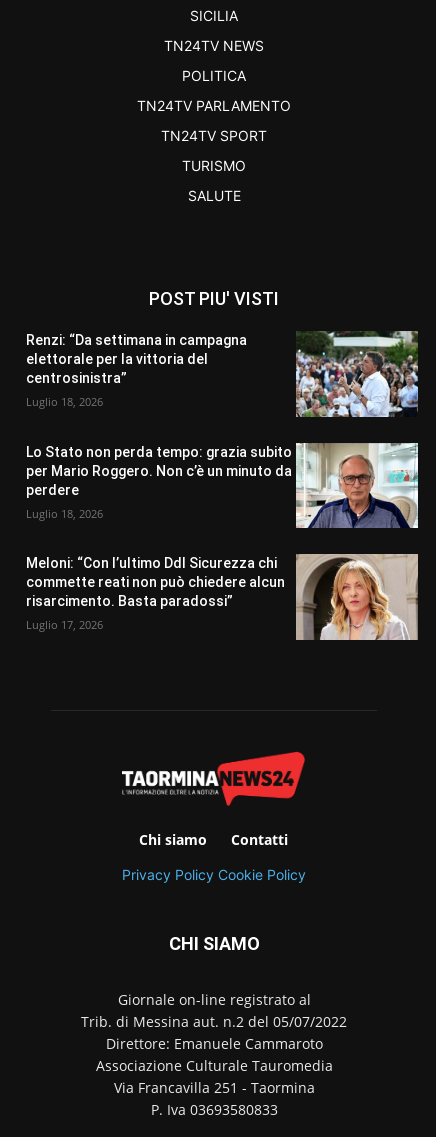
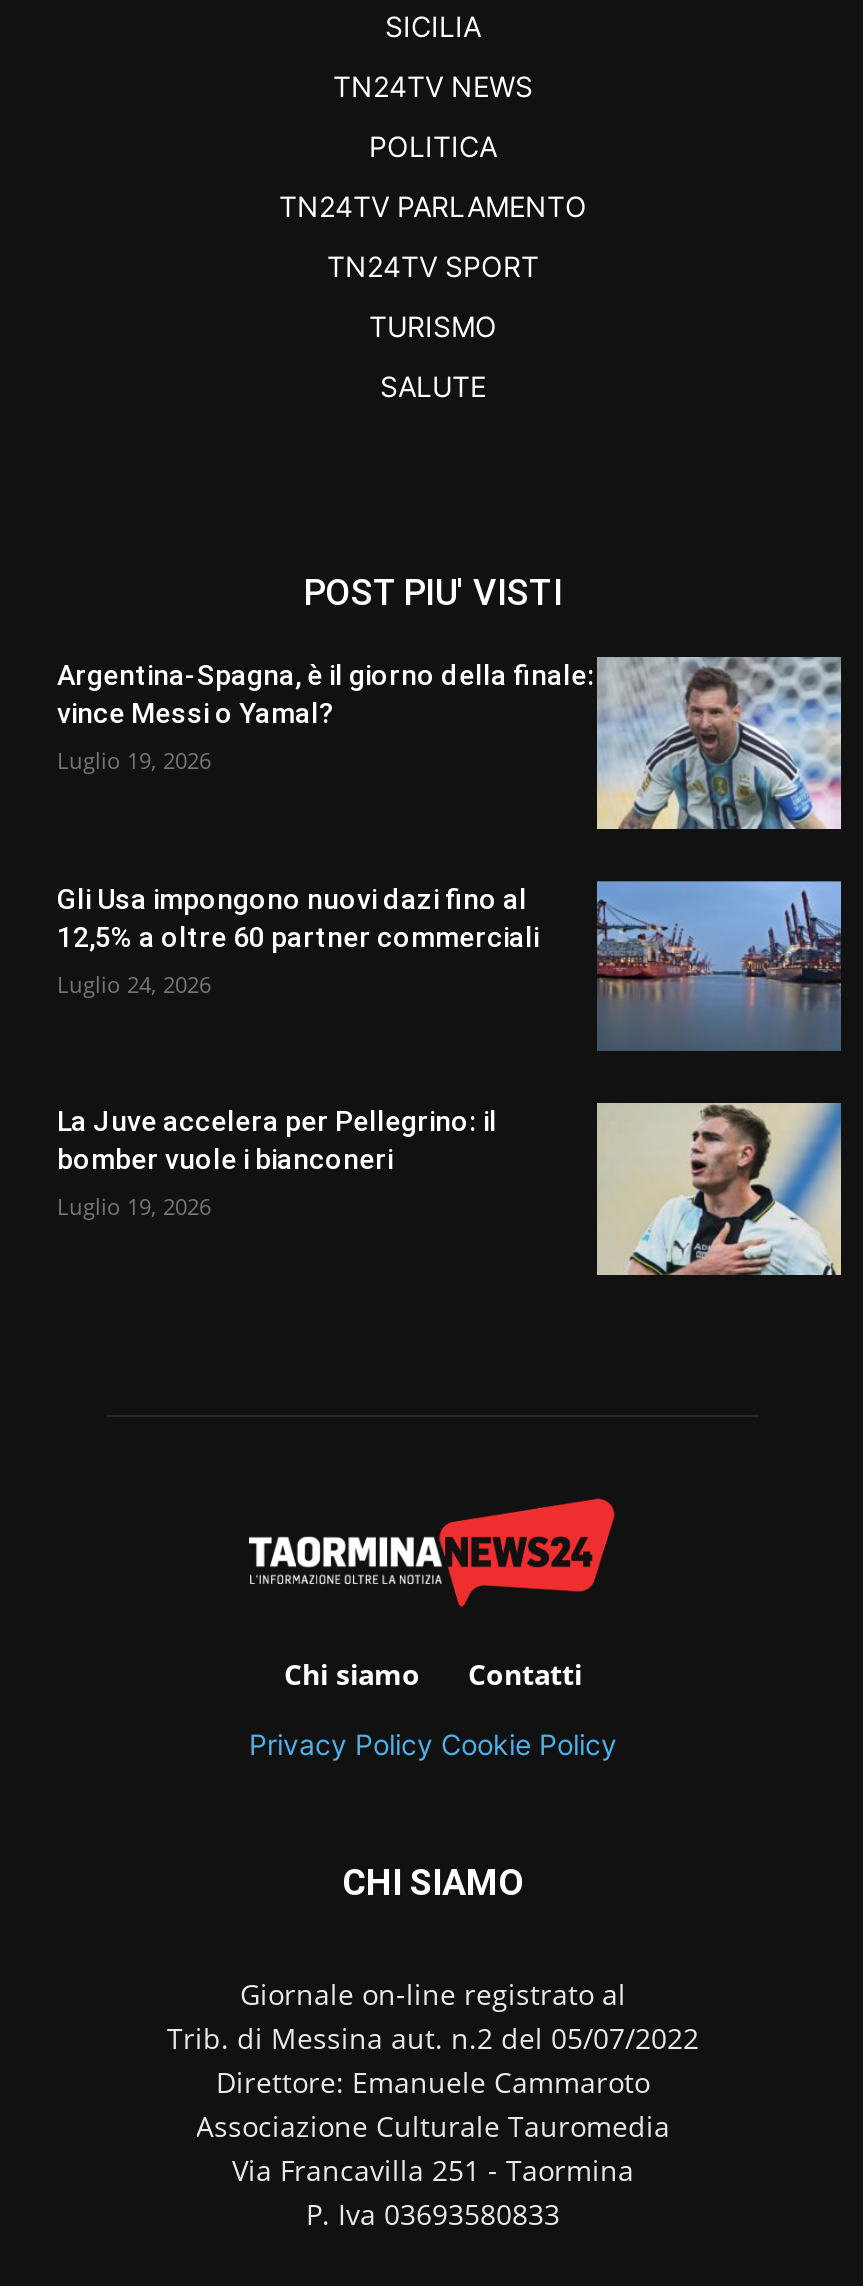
[26,332,247,386] Renzi: “Da settimana in campagna | elettorale per la vittoria del | centrosinistra” -> [57,659,595,729] Argentina-Spagna, è il giorno della finale: | vince Messi o Yamal?
[295,331,418,418] [image] -> [595,655,843,831] [image]
[26,394,103,409] Luglio 18, 2026 -> [57,745,211,775] Luglio 19, 2026
[26,442,419,529] [image] | Lo Stato non perda tempo: grazia subito | per Mario Roggero. Non c’è un minuto da | perdere -> [57,879,843,1053] [image] | Gli Usa impongono nuovi dazi fino al | 12,5% a oltre 60 partner commerciali
[26,506,103,521] Luglio 18, 2026 -> [57,968,211,998] Luglio 24, 2026
[26,555,285,609] Meloni: “Con l’ultimo Ddl Sicurezza chi | commette reati non può chiedere alcun | risarcimento. Basta paradossi” -> [57,1106,497,1176] La Juve accelera per Pellegrino: il | bomber vuole i bianconeri
[296,553,419,641] [image] -> [599,1101,843,1277] [image]
[26,617,103,632] Luglio 17, 2026 -> [57,1192,211,1222] Luglio 19, 2026

